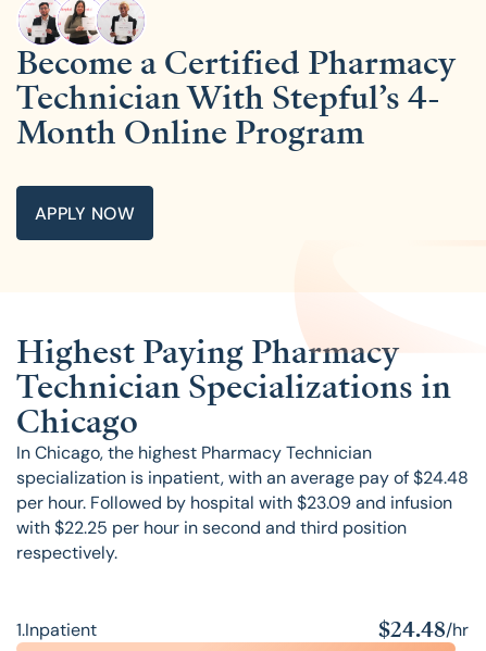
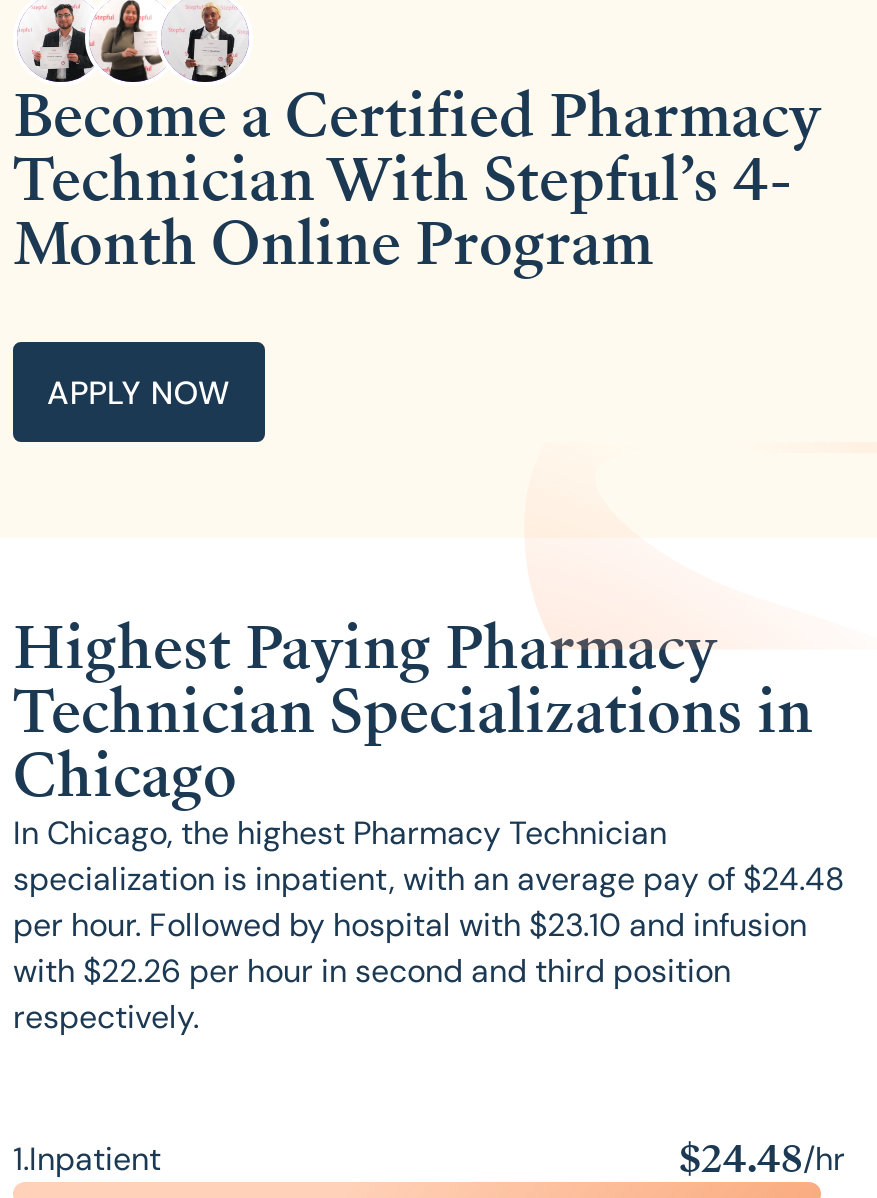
[16,491,452,514] per hour. Followed by hospital with $23.09 and infusion -> [13,904,807,946] per hour. Followed by hospital with $23.10 and infusion
[16,516,407,539] with $22.25 per hour in second and third position -> [13,950,731,992] with $22.26 per hour in second and third position

